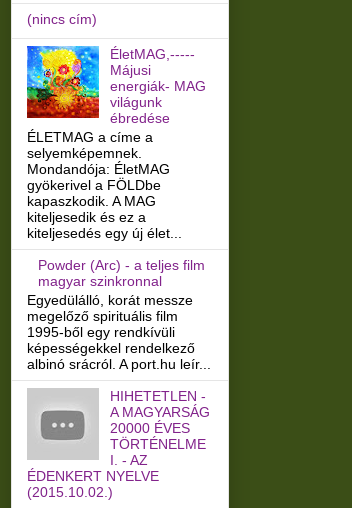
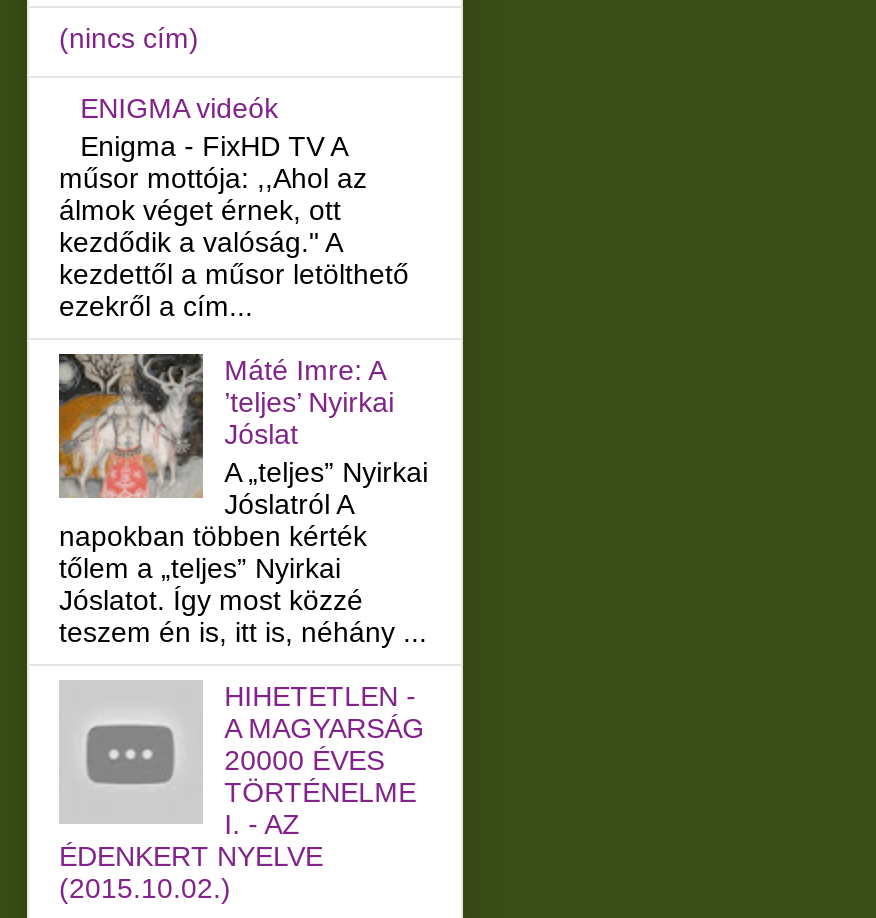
[27,46,206,241] ÉletMAG,----- | Májusi | energiák- MAG | világunk | ébredése | ÉLETMAG a címe a | selyemképemnek. | Mondandója: ÉletMAG | gyökerivel a FÖLDbe | kapaszkodik. A MAG | kiteljesedik és ez a | kiteljesedés egy új élet... -> [59,92,409,322] ENIGMA videók | Enigma - FixHD TV A | műsor mottója: ,,Ahol az | álmok véget érnek, ott | kezdődik a valóság." A | kezdettől a műsor letölthető | ezekről a cím...
[27,257,211,372] Powder (Arc) - a teljes film | magyar szinkronnal | Egyedülálló, korát messze | megelőző spirituális film | 1995-ből egy rendkívüli | képességekkel rendelkező | albinó srácról. A port.hu leír... -> [59,354,428,647] Máté Imre: A | ’teljes’ Nyirkai | Jóslat | A „teljes” Nyirkai | Jóslatról A | napokban többen kérték | tőlem a „teljes” Nyirkai | Jóslatot. Így most közzé | teszem én is, itt is, néhány ...

